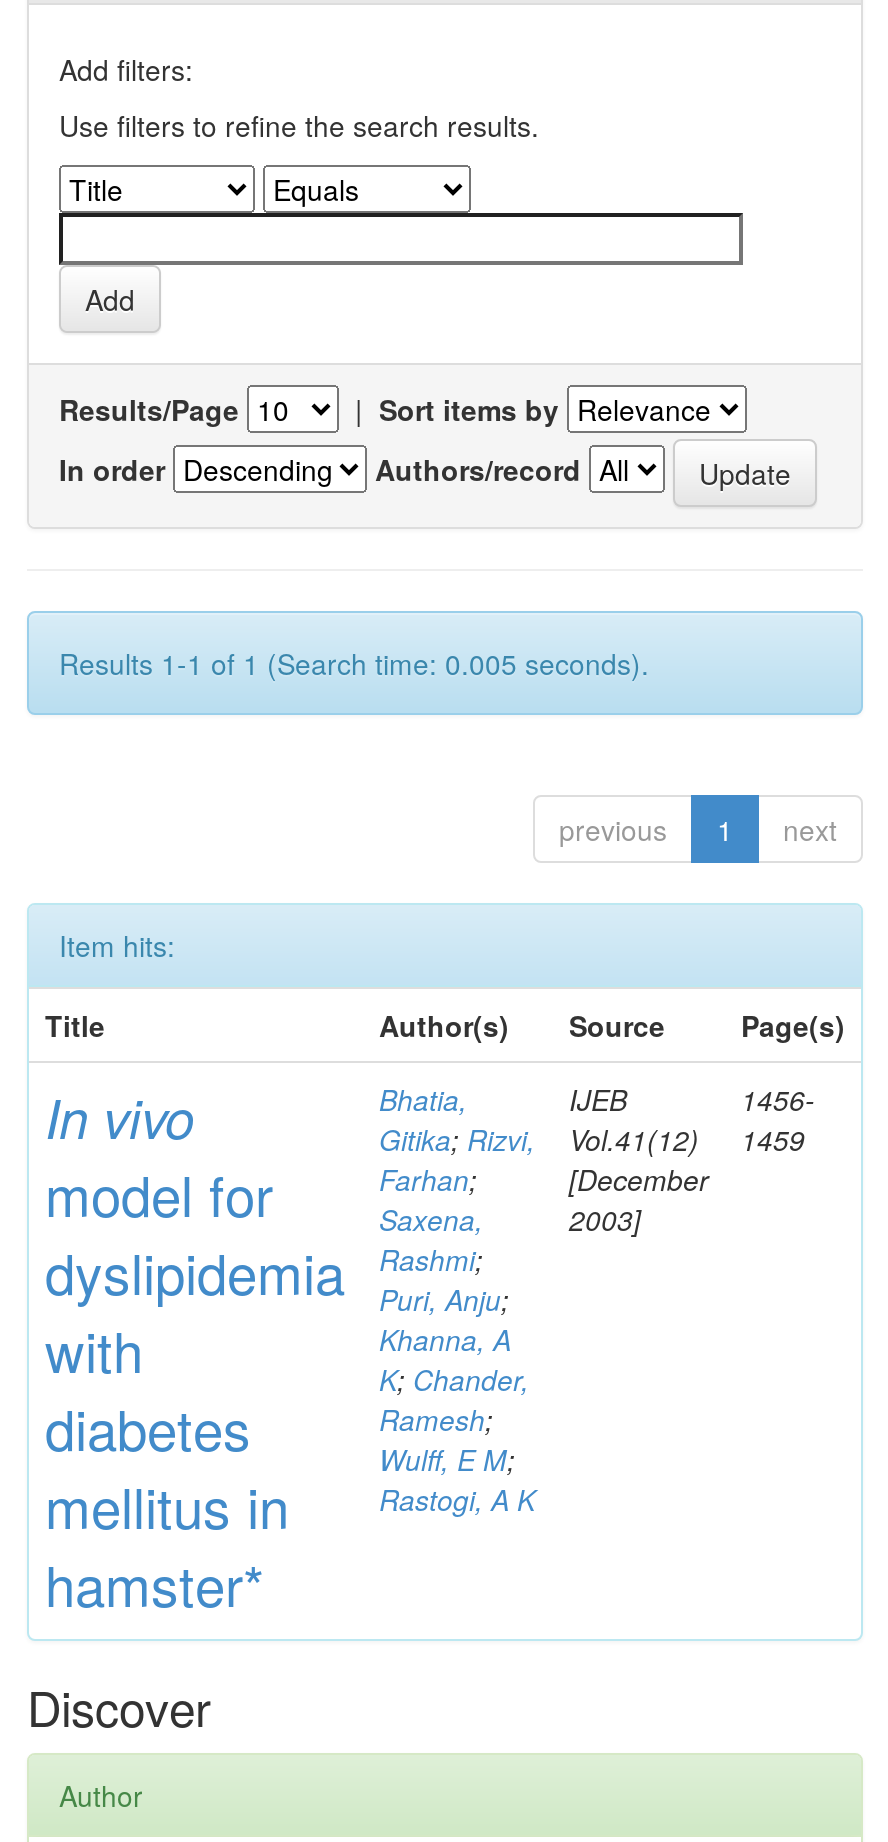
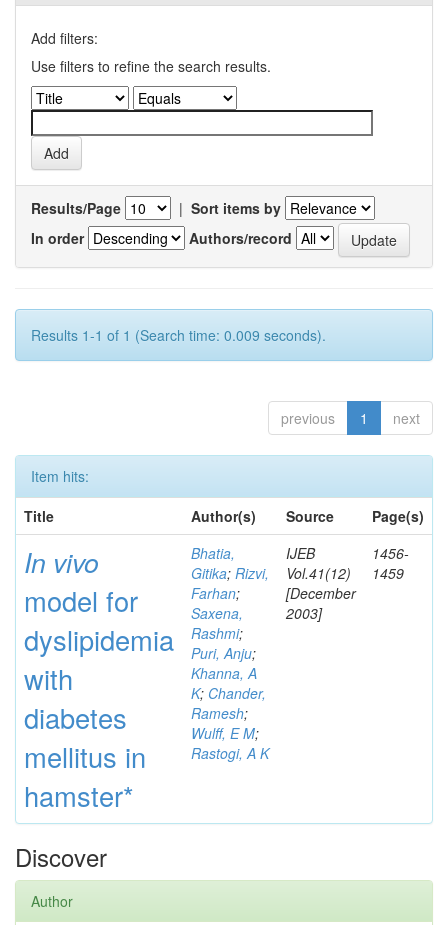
[59,643,649,683] Results 1-1 of 1 (Search time: 0.005 seconds). -> [31,325,326,345] Results 1-1 of 1 (Search time: 0.009 seconds).

